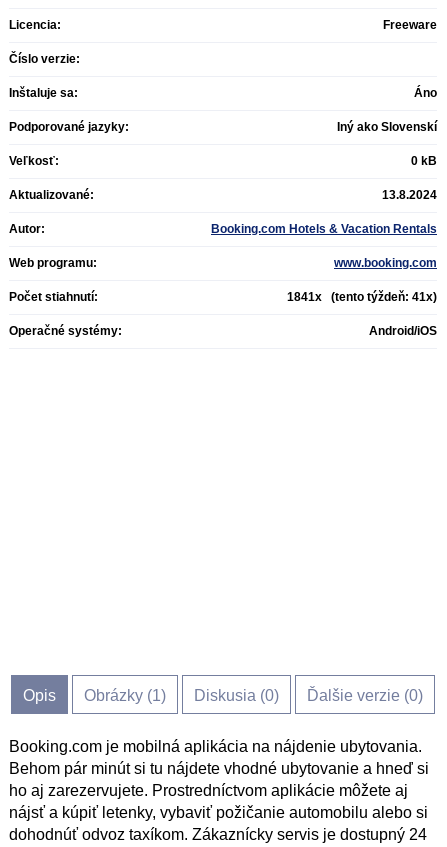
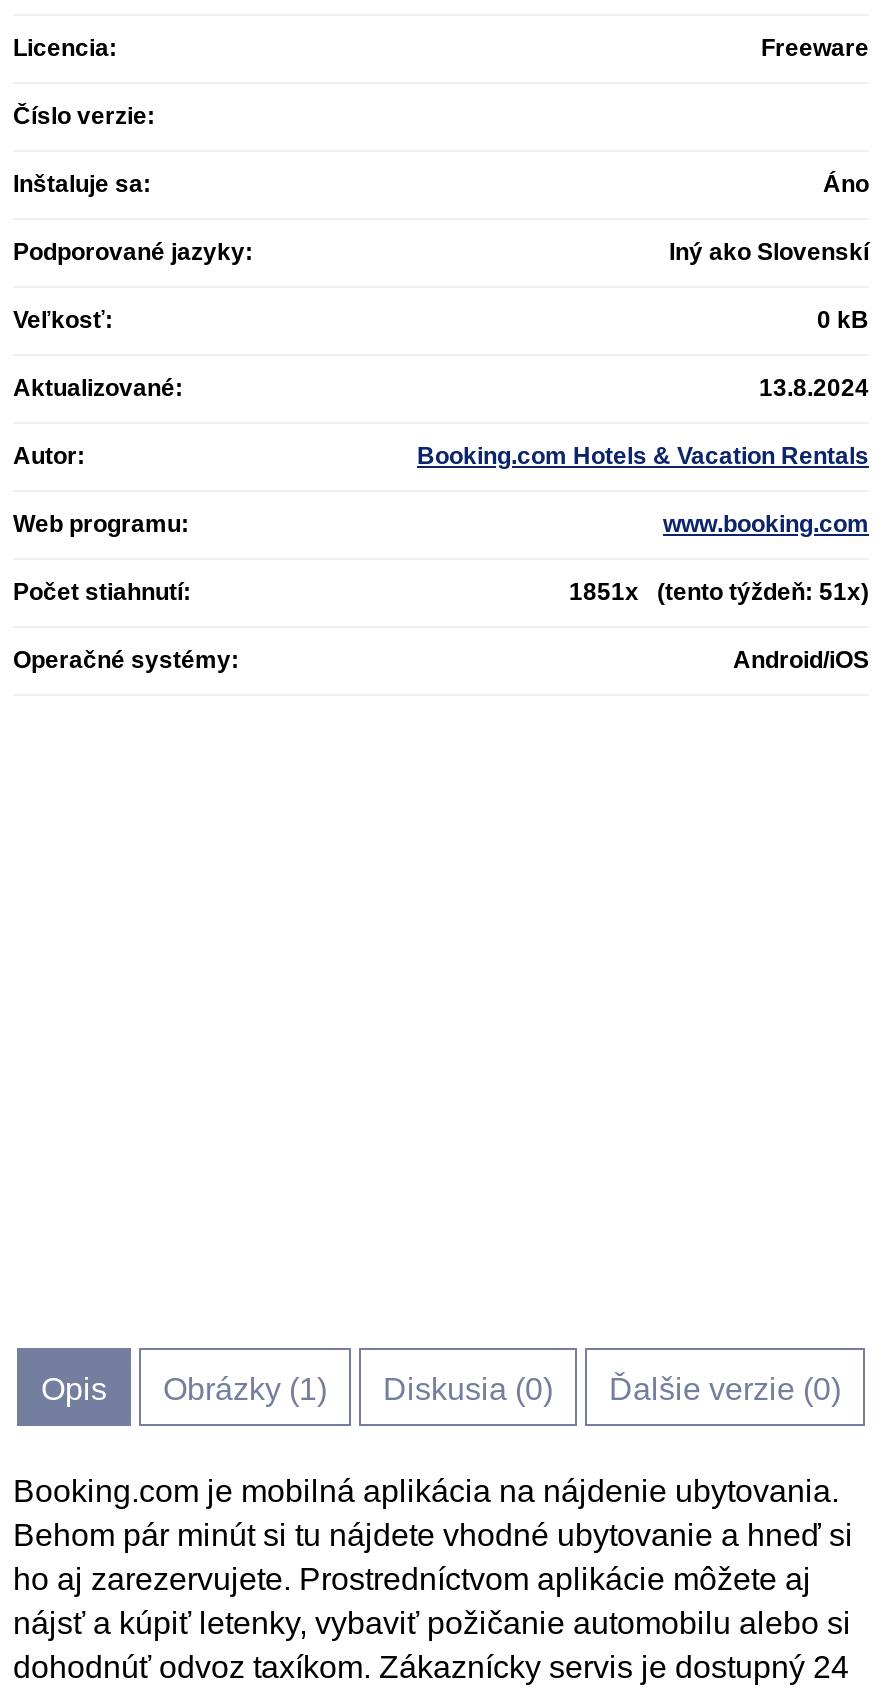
[287,290,437,304] 1841x (tento týždeň: 41x) -> [569,578,869,606] 1851x (tento týždeň: 51x)

